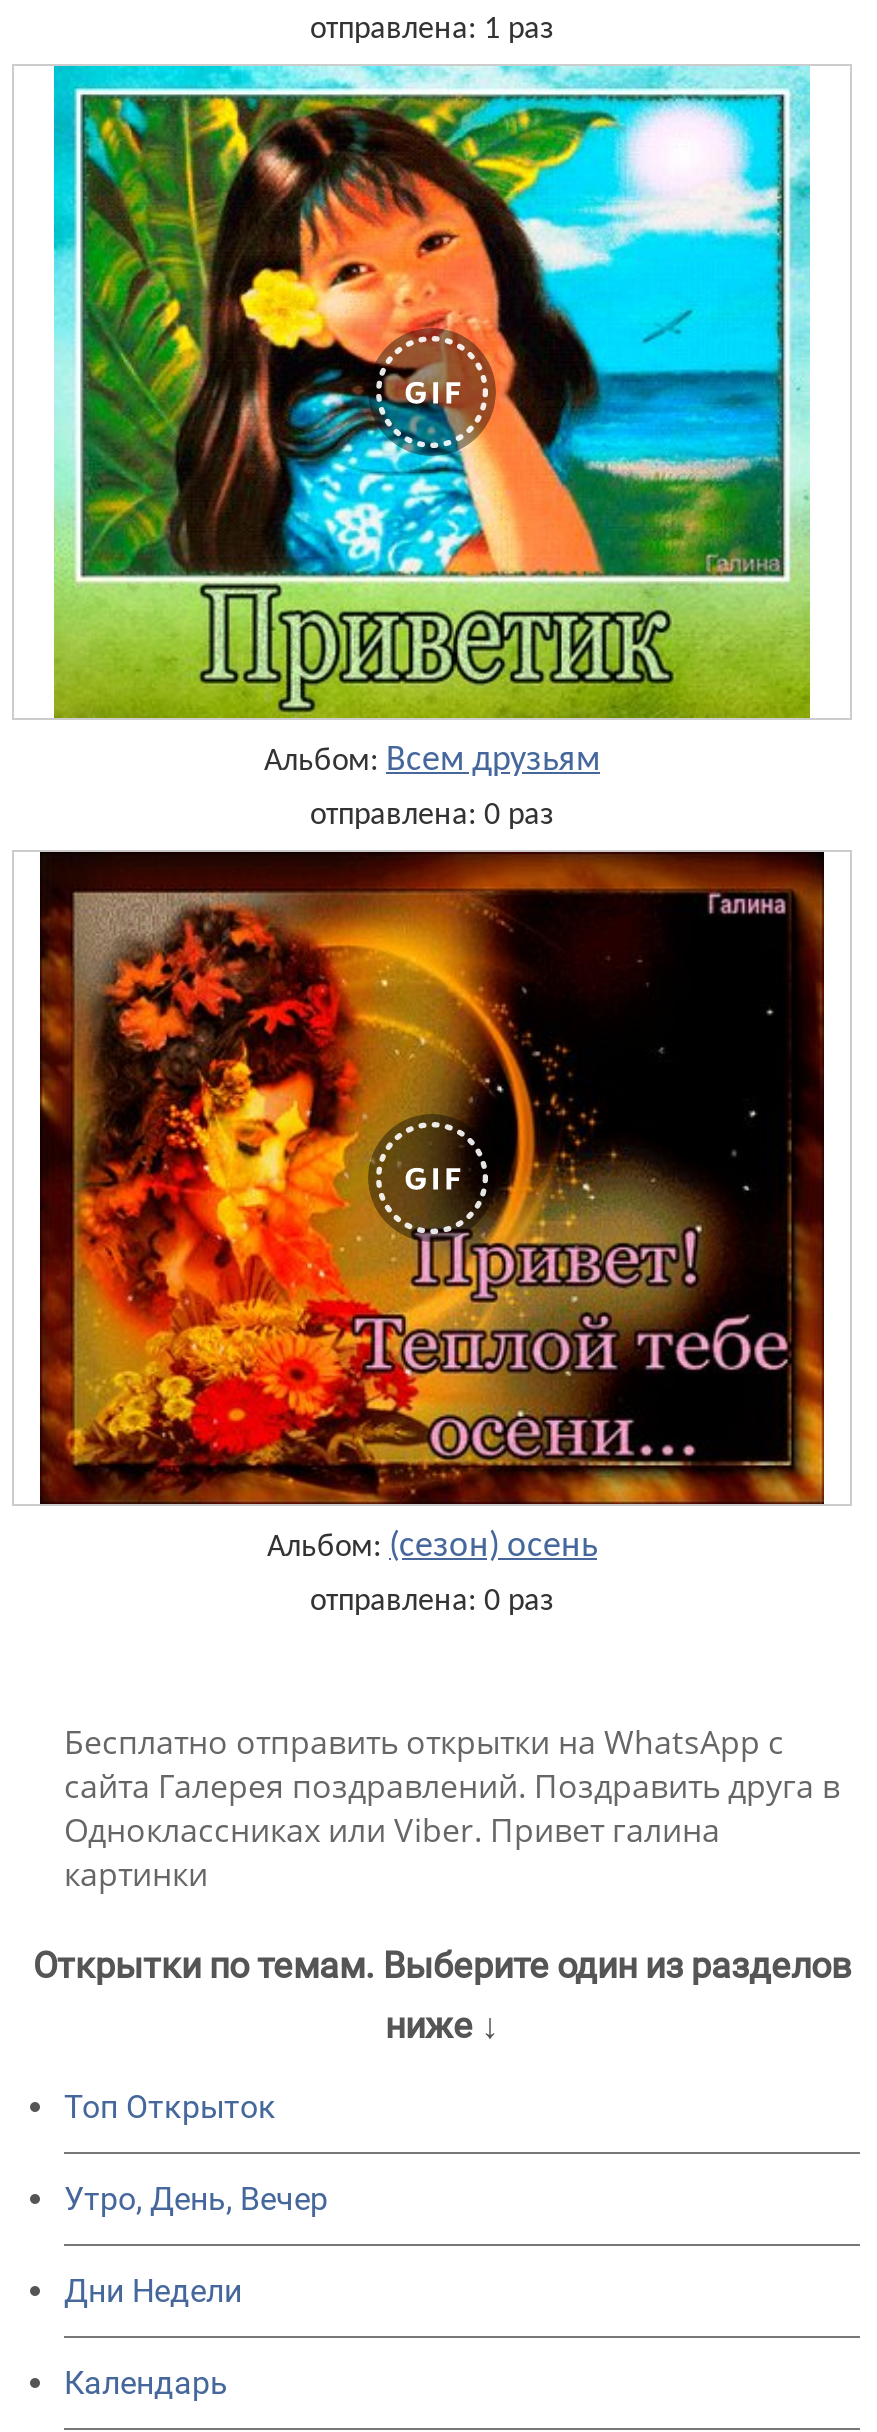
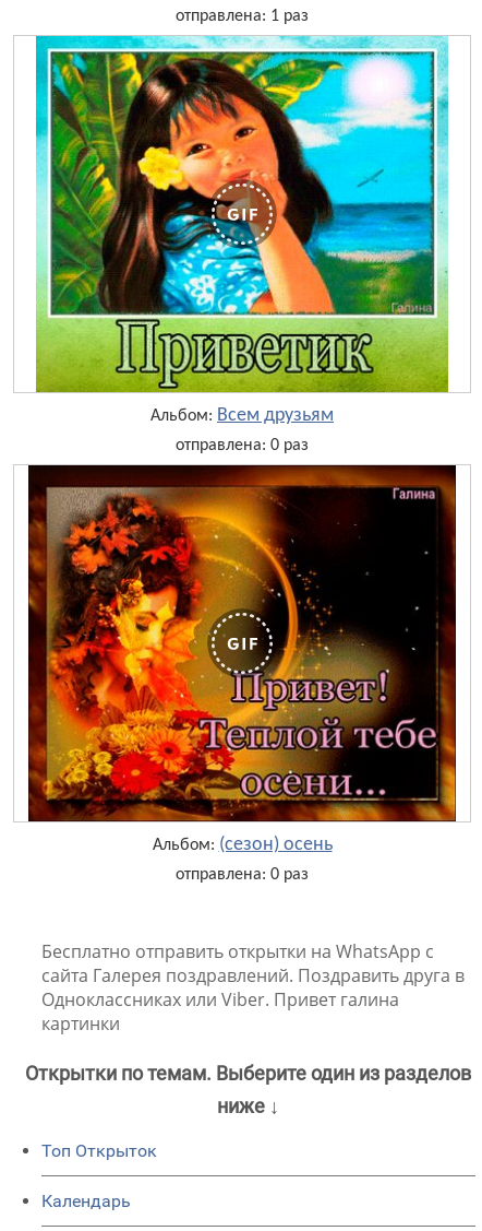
[64,2180,328,2310] Утро, День, Вечер | Дни Недели -> none

